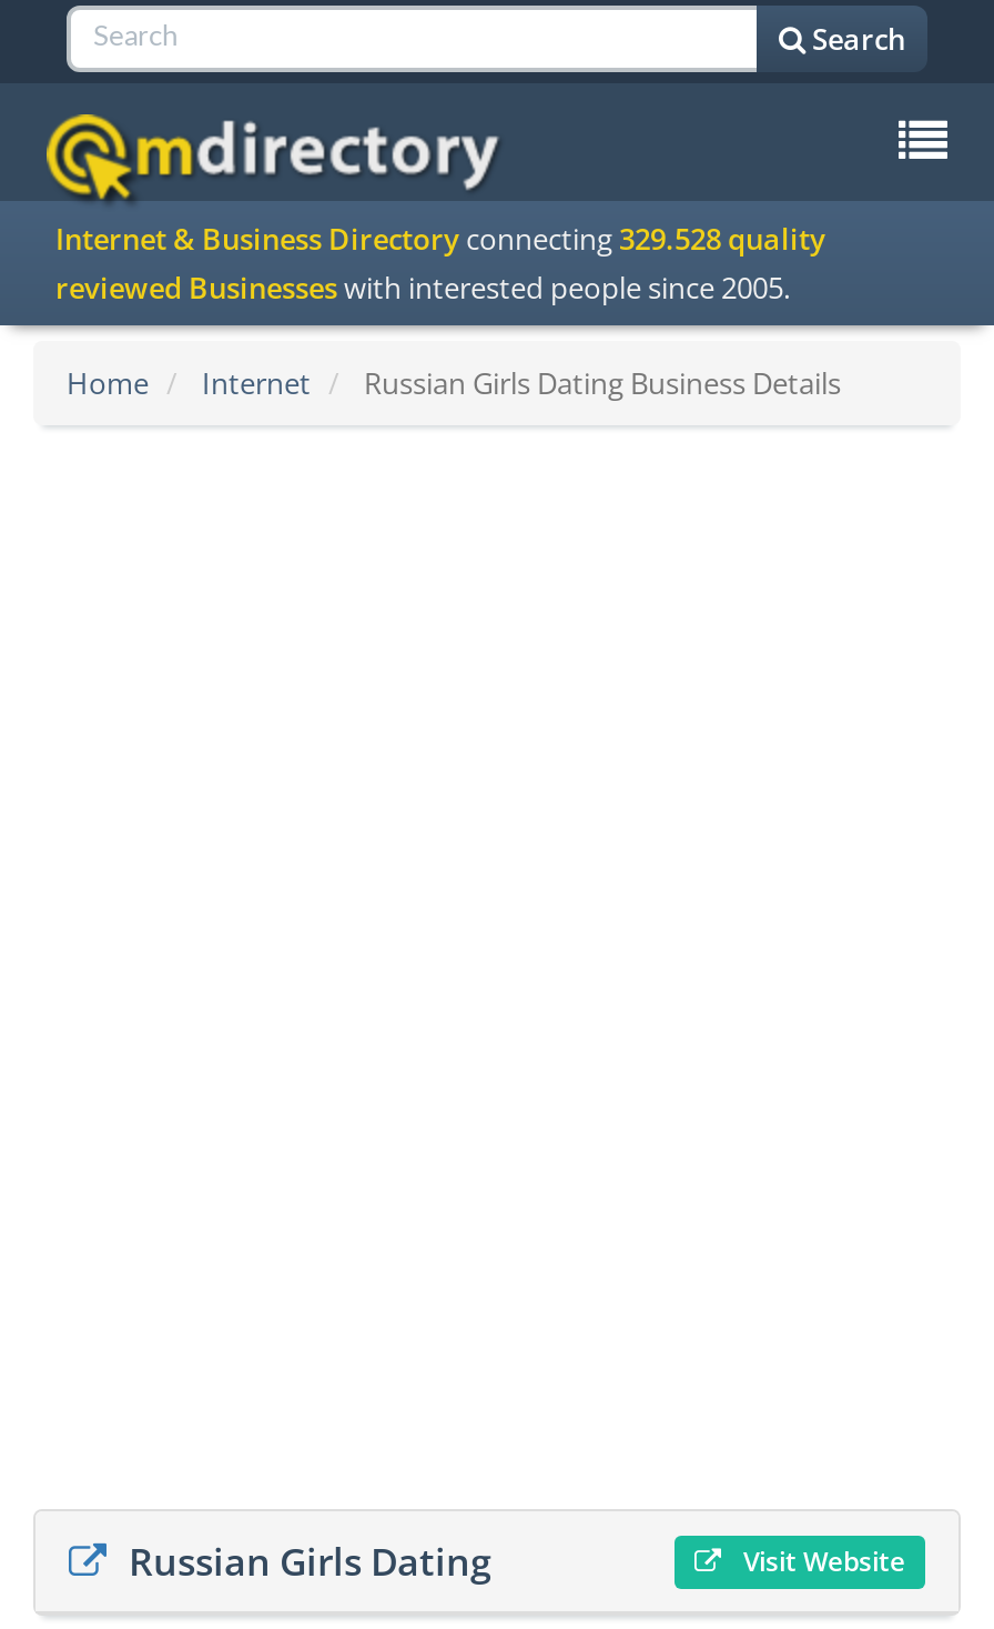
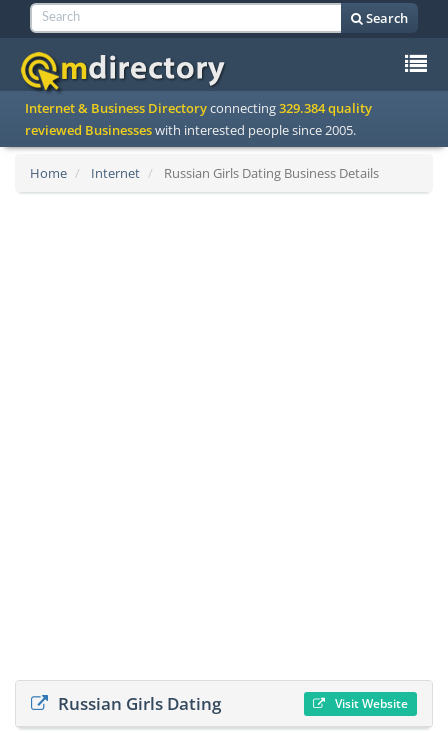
[55,219,825,259] Internet & Business Directory connecting 329.528 quality -> [25,99,372,117] Internet & Business Directory connecting 329.384 quality

